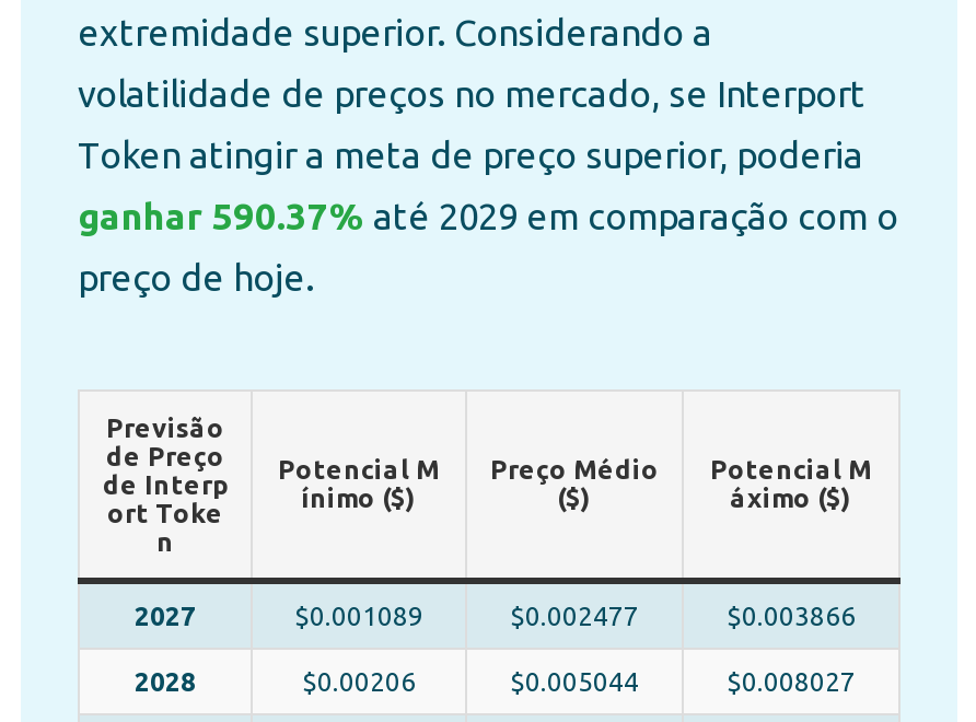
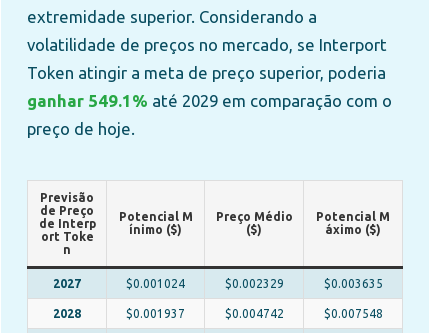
[78,195,898,236] ganhar 590.37% até 2029 em comparação com o -> [27,91,392,110] ganhar 549.1% até 2029 em comparação com o
[294,601,423,630] $0.001089 -> [126,277,185,290] $0.001024
[510,601,639,630] $0.002477 -> [224,277,283,290] $0.002329
[727,601,856,630] $0.003866 -> [323,277,382,290] $0.003635
[302,667,416,695] $0.00206 -> [126,307,185,320] $0.001937
[510,667,639,695] $0.005044 -> [224,307,283,320] $0.004742
[727,667,856,695] $0.008027 -> [323,307,382,320] $0.007548

